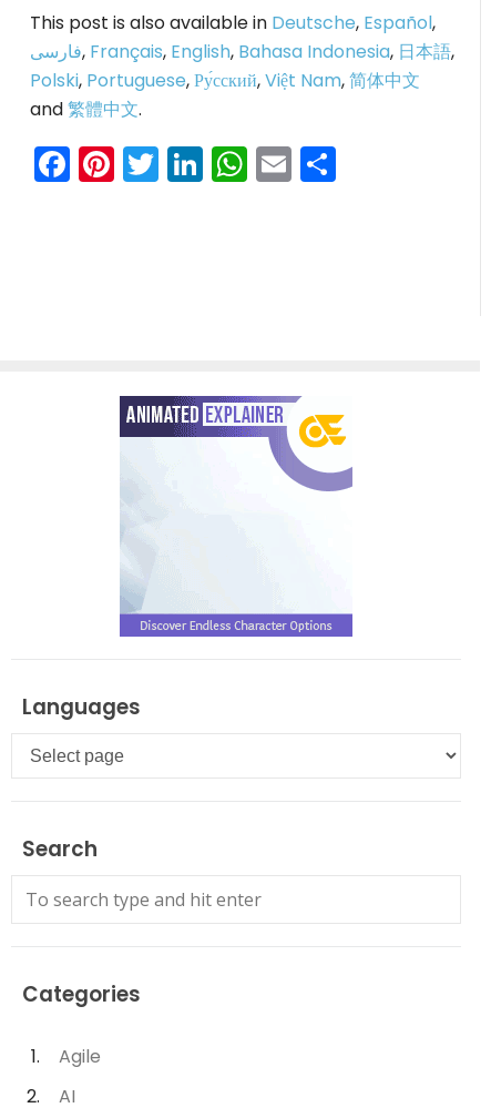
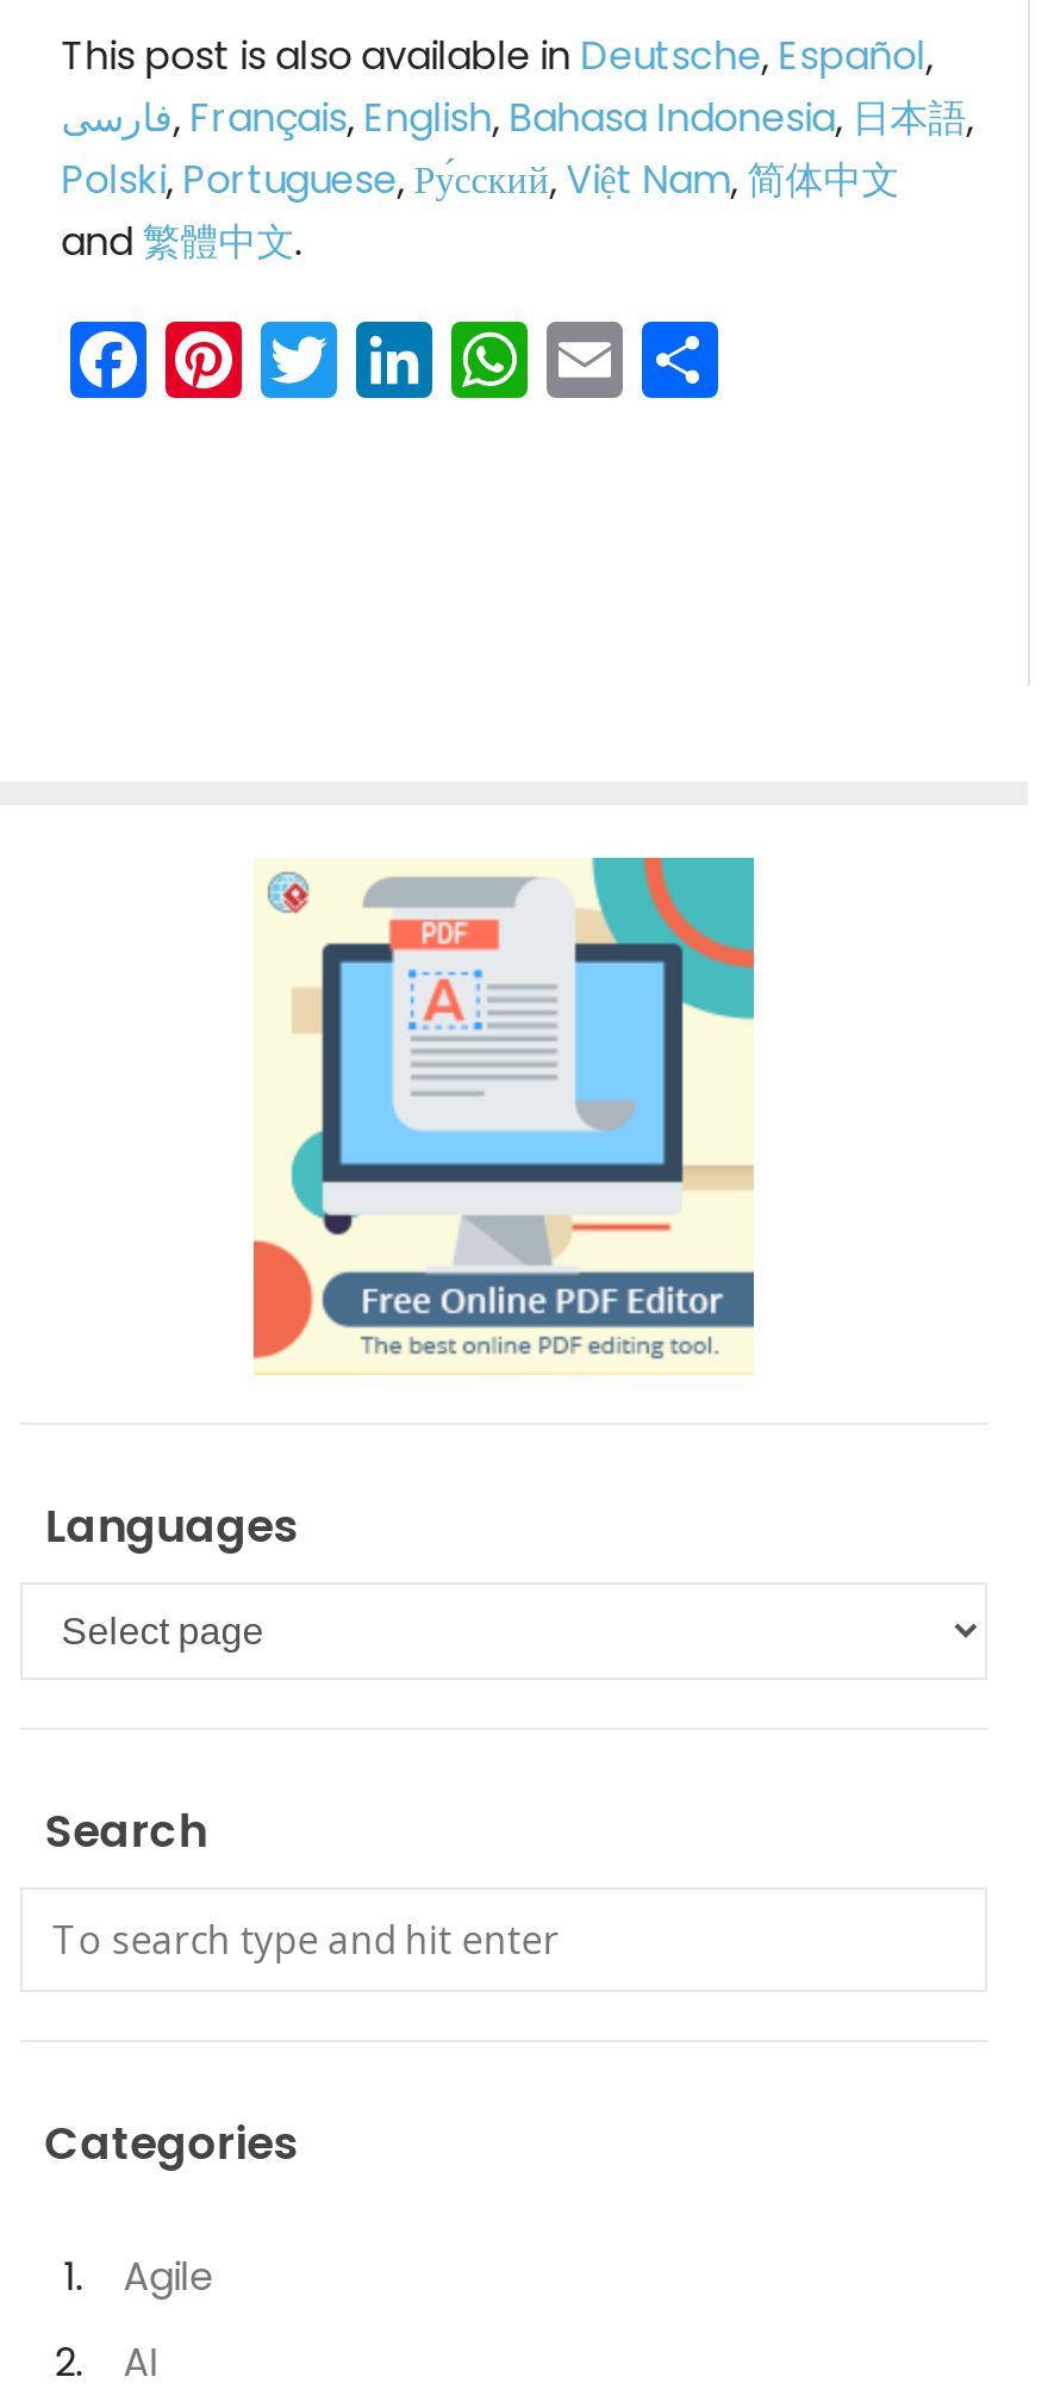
[119,395,354,638] [image] -> [251,855,756,1377] [image]

